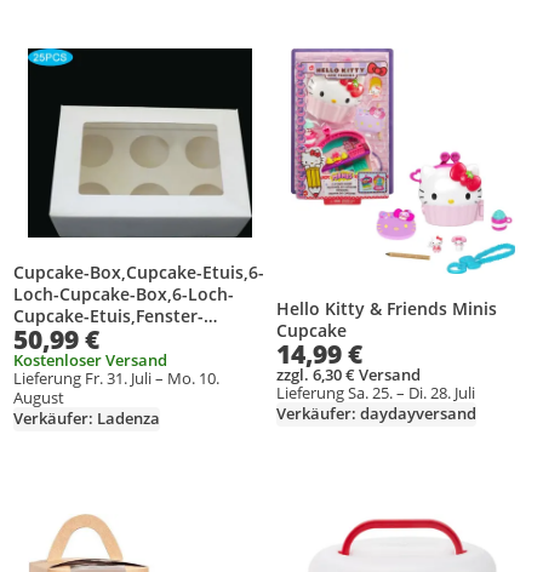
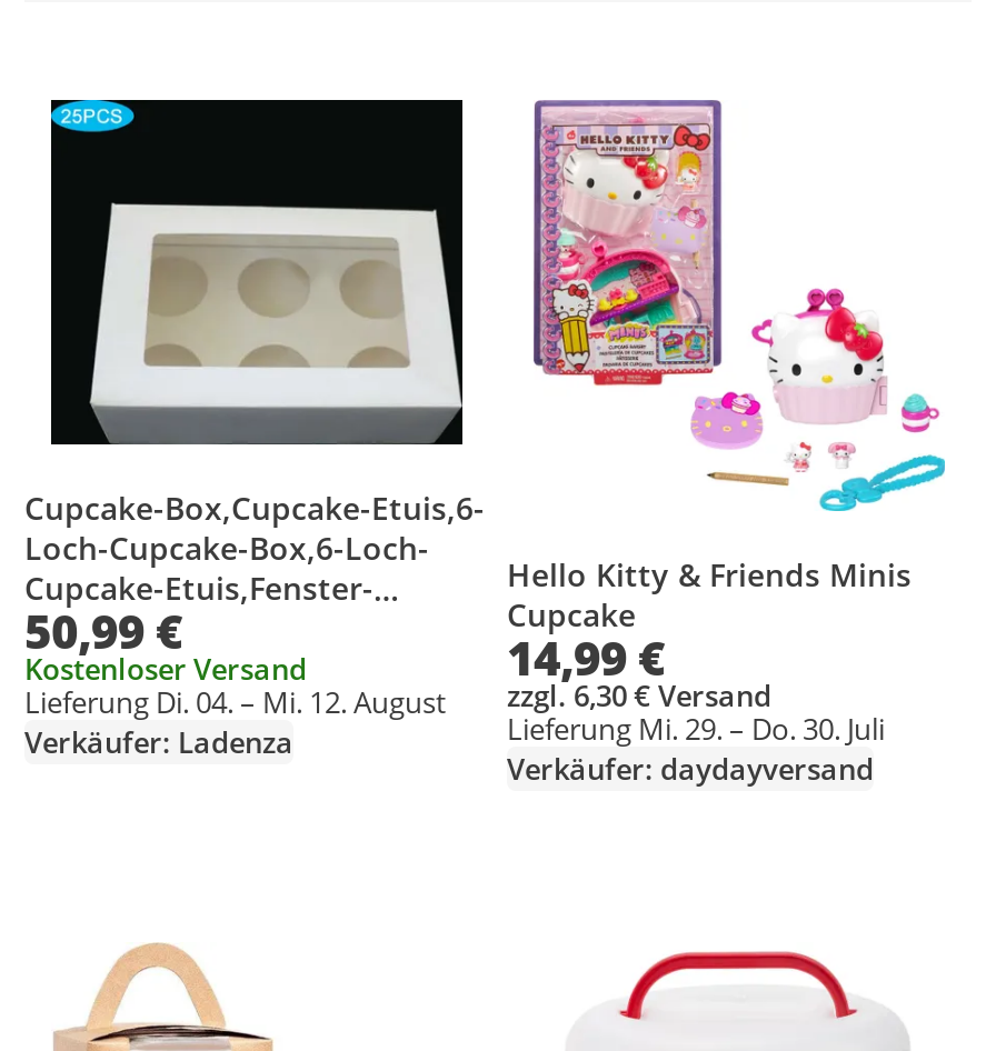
[13,367,219,408] Lieferung Fr. 31. Juli – Mo. 10. | August -> [24,683,447,723] Lieferung Di. 04. – Mi. 12. August
[276,381,475,403] Lieferung Sa. 25. – Di. 28. Juli -> [507,710,885,750] Lieferung Mi. 29. – Do. 30. Juli

